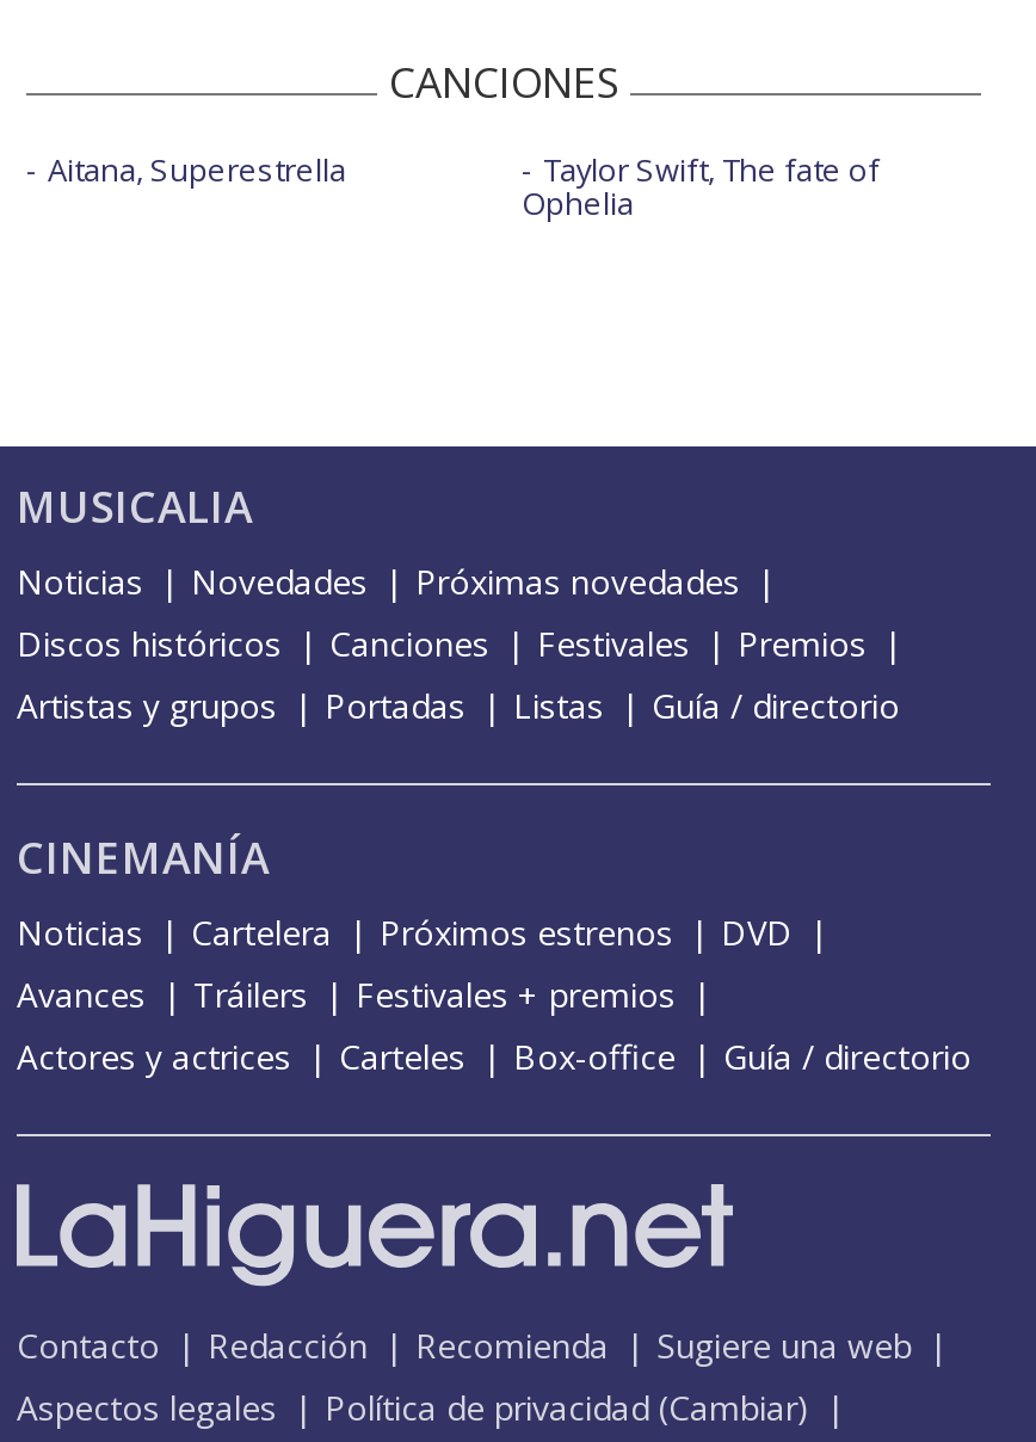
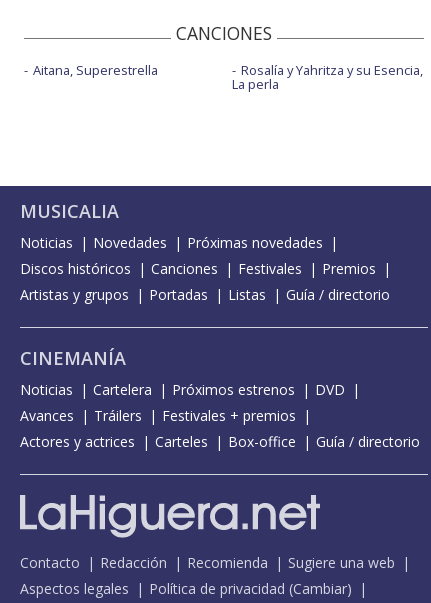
[522,147,880,223] Taylor Swift, The fate of | Ophelia -> [231,61,422,93] Rosalía y Yahritza y su Esencia, | La perla

